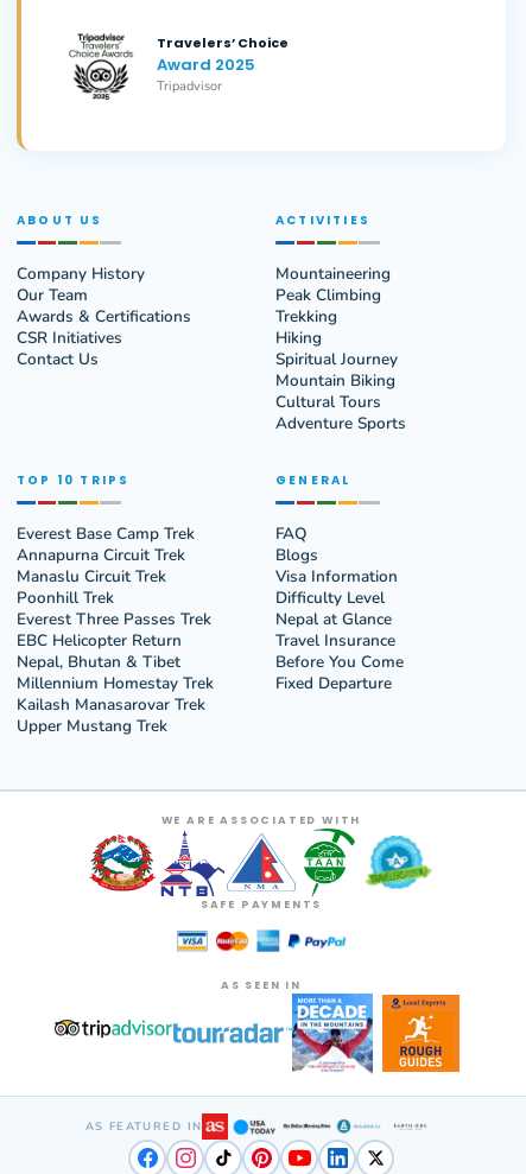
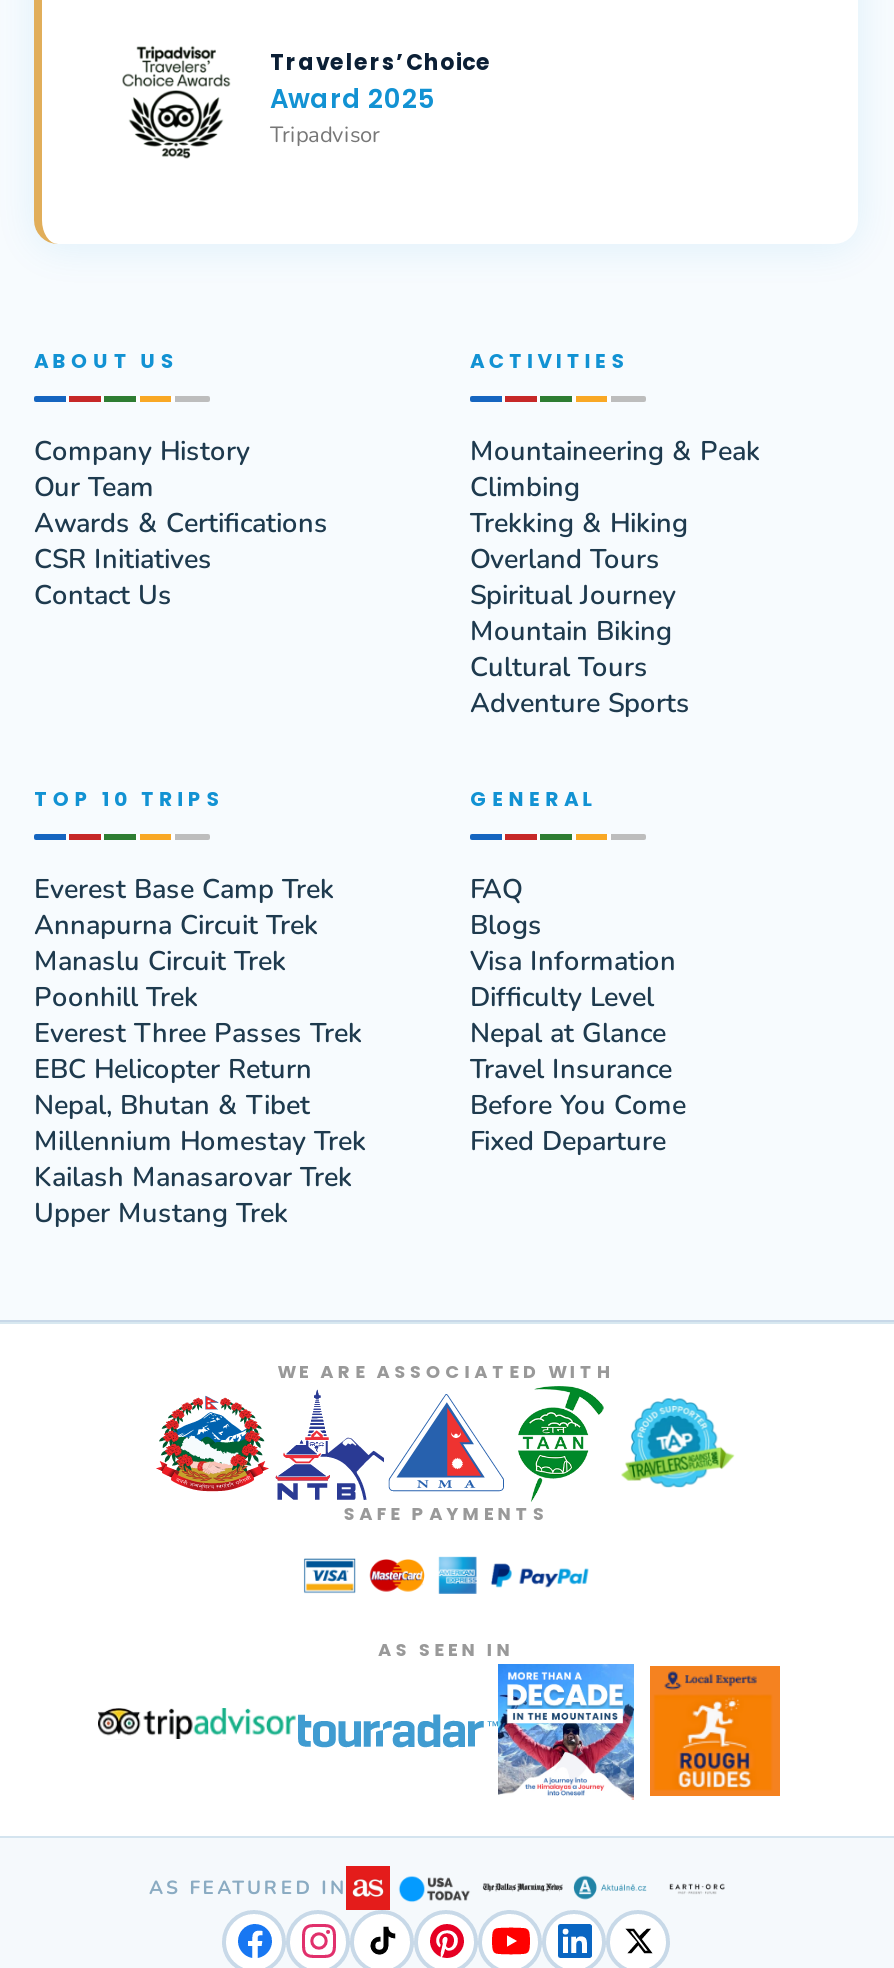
[275,262,391,348] Mountaineering | Peak Climbing | Trekking | Hiking -> [470,431,760,577] Mountaineering & Peak | Climbing | Trekking & Hiking | Overland Tours

